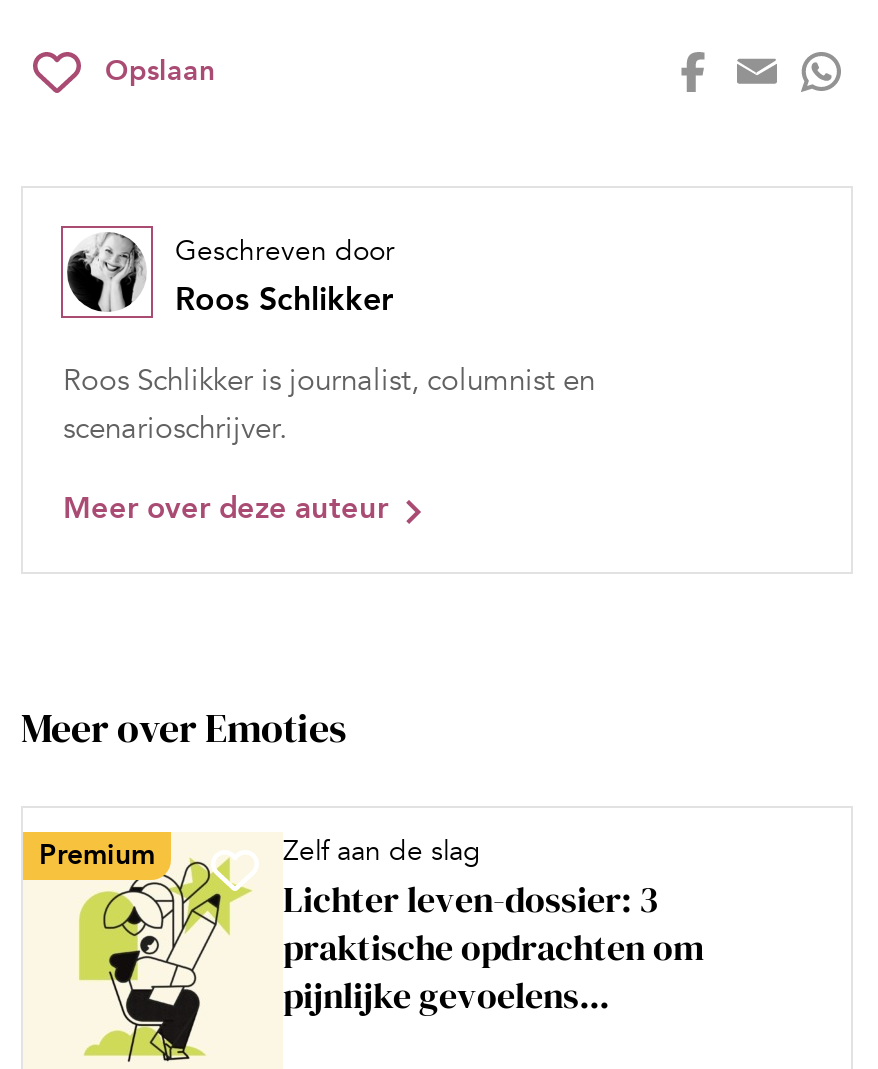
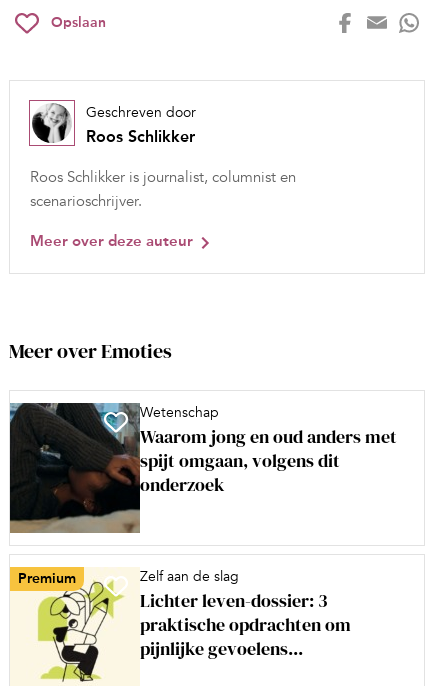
none -> [9,402,397,534] [image] | Wetenschap | Waarom jong en oud anders met | spijt omgaan, volgens dit | onderzoek

